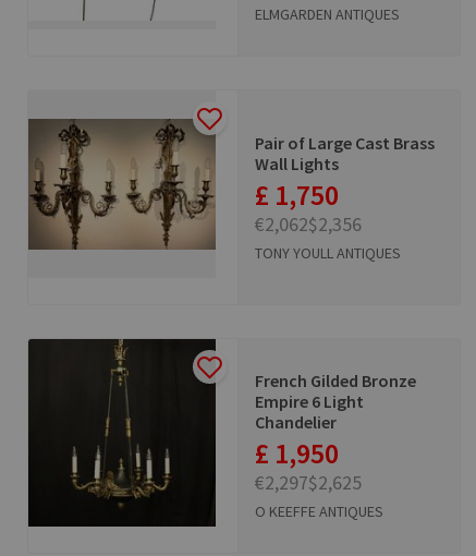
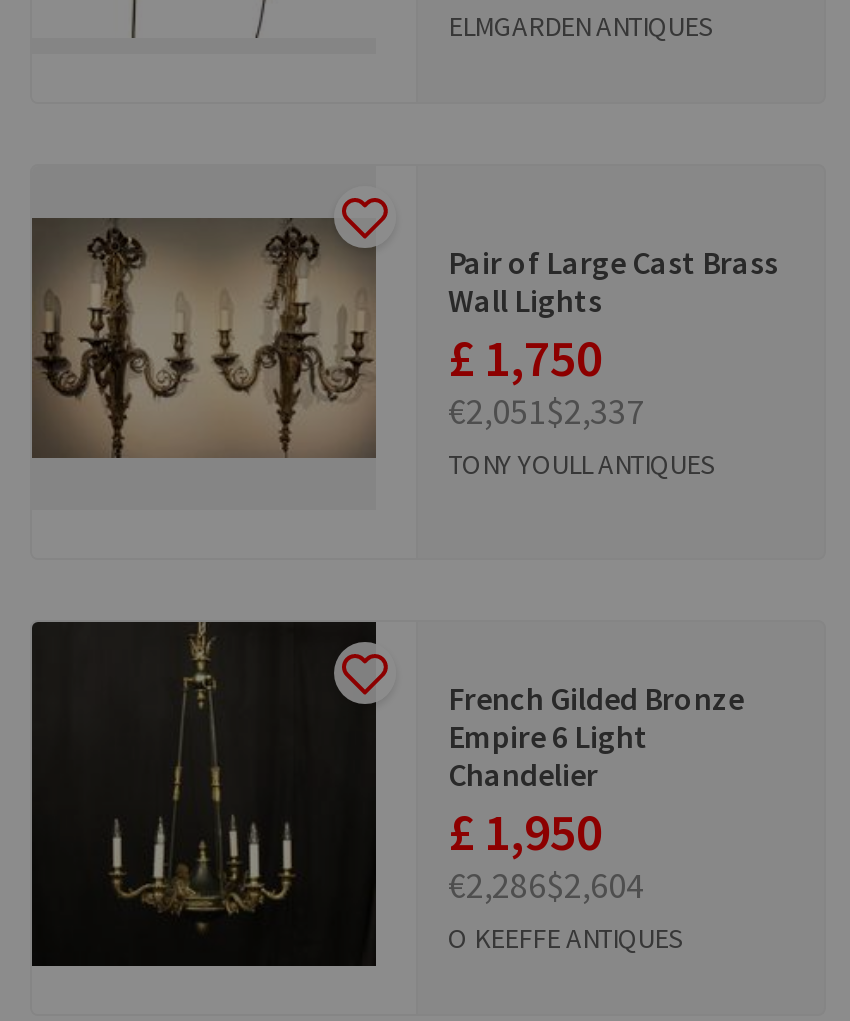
[255,211,362,236] €2,062$2,356 -> [448,387,644,433] €2,051$2,337
[255,470,362,495] €2,297$2,625 -> [448,862,644,908] €2,286$2,604

